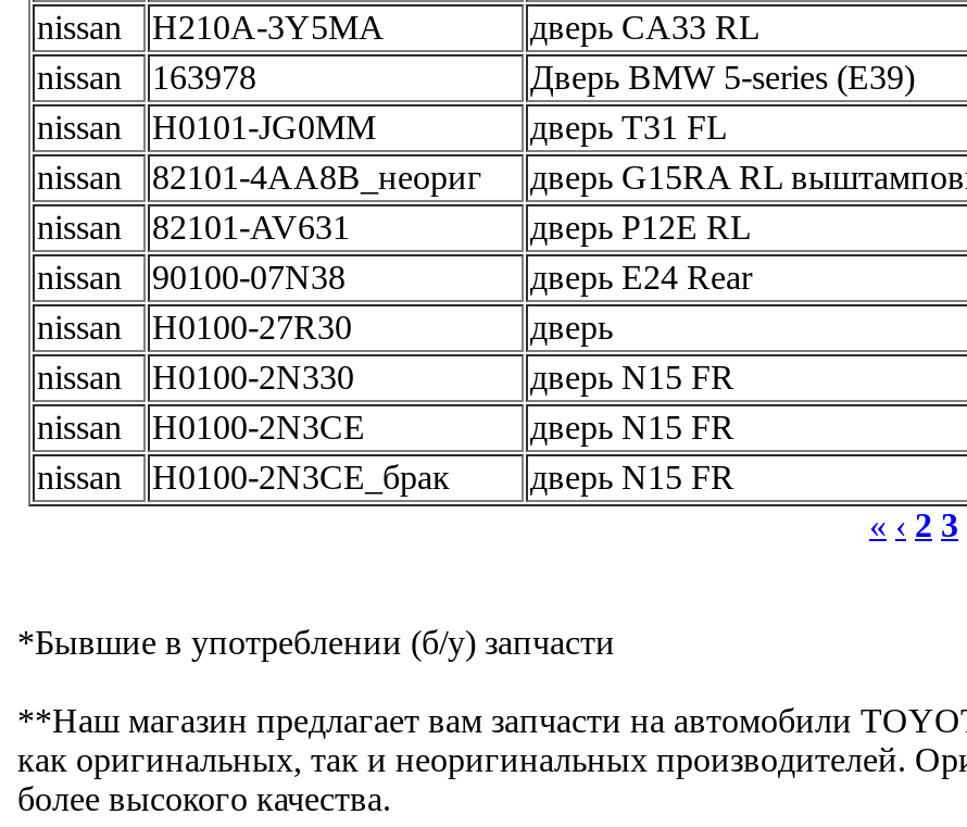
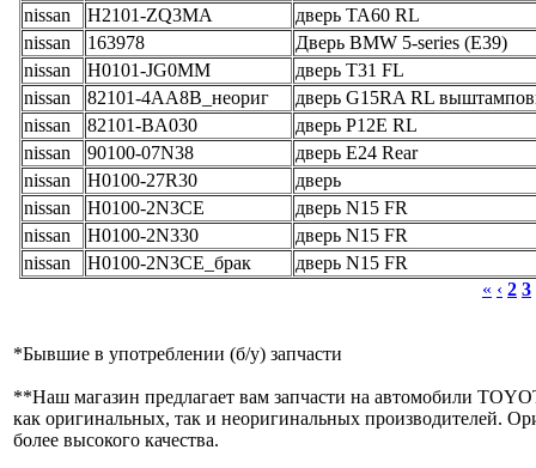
[152,8,761,45] H210A-3Y5MA | дверь CA33 RL -> [87,4,420,25] H2101-ZQ3MA | дверь TA60 RL
[37,208,350,245] nissan 82101-AV631 -> [24,115,197,135] nissan 82101-BA030
[37,358,354,395] nissan H0100-2N330 -> [24,197,205,217] nissan H0100-2N3CE
[37,408,365,445] nissan H0100-2N3CE -> [24,225,199,245] nissan H0100-2N330

